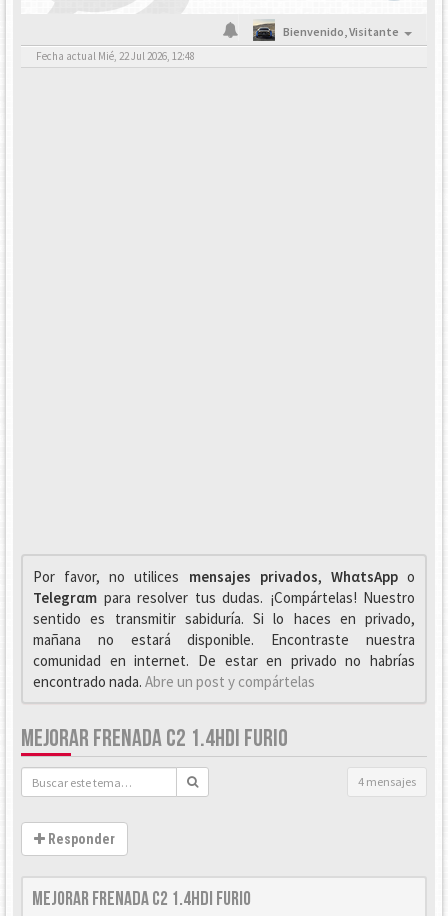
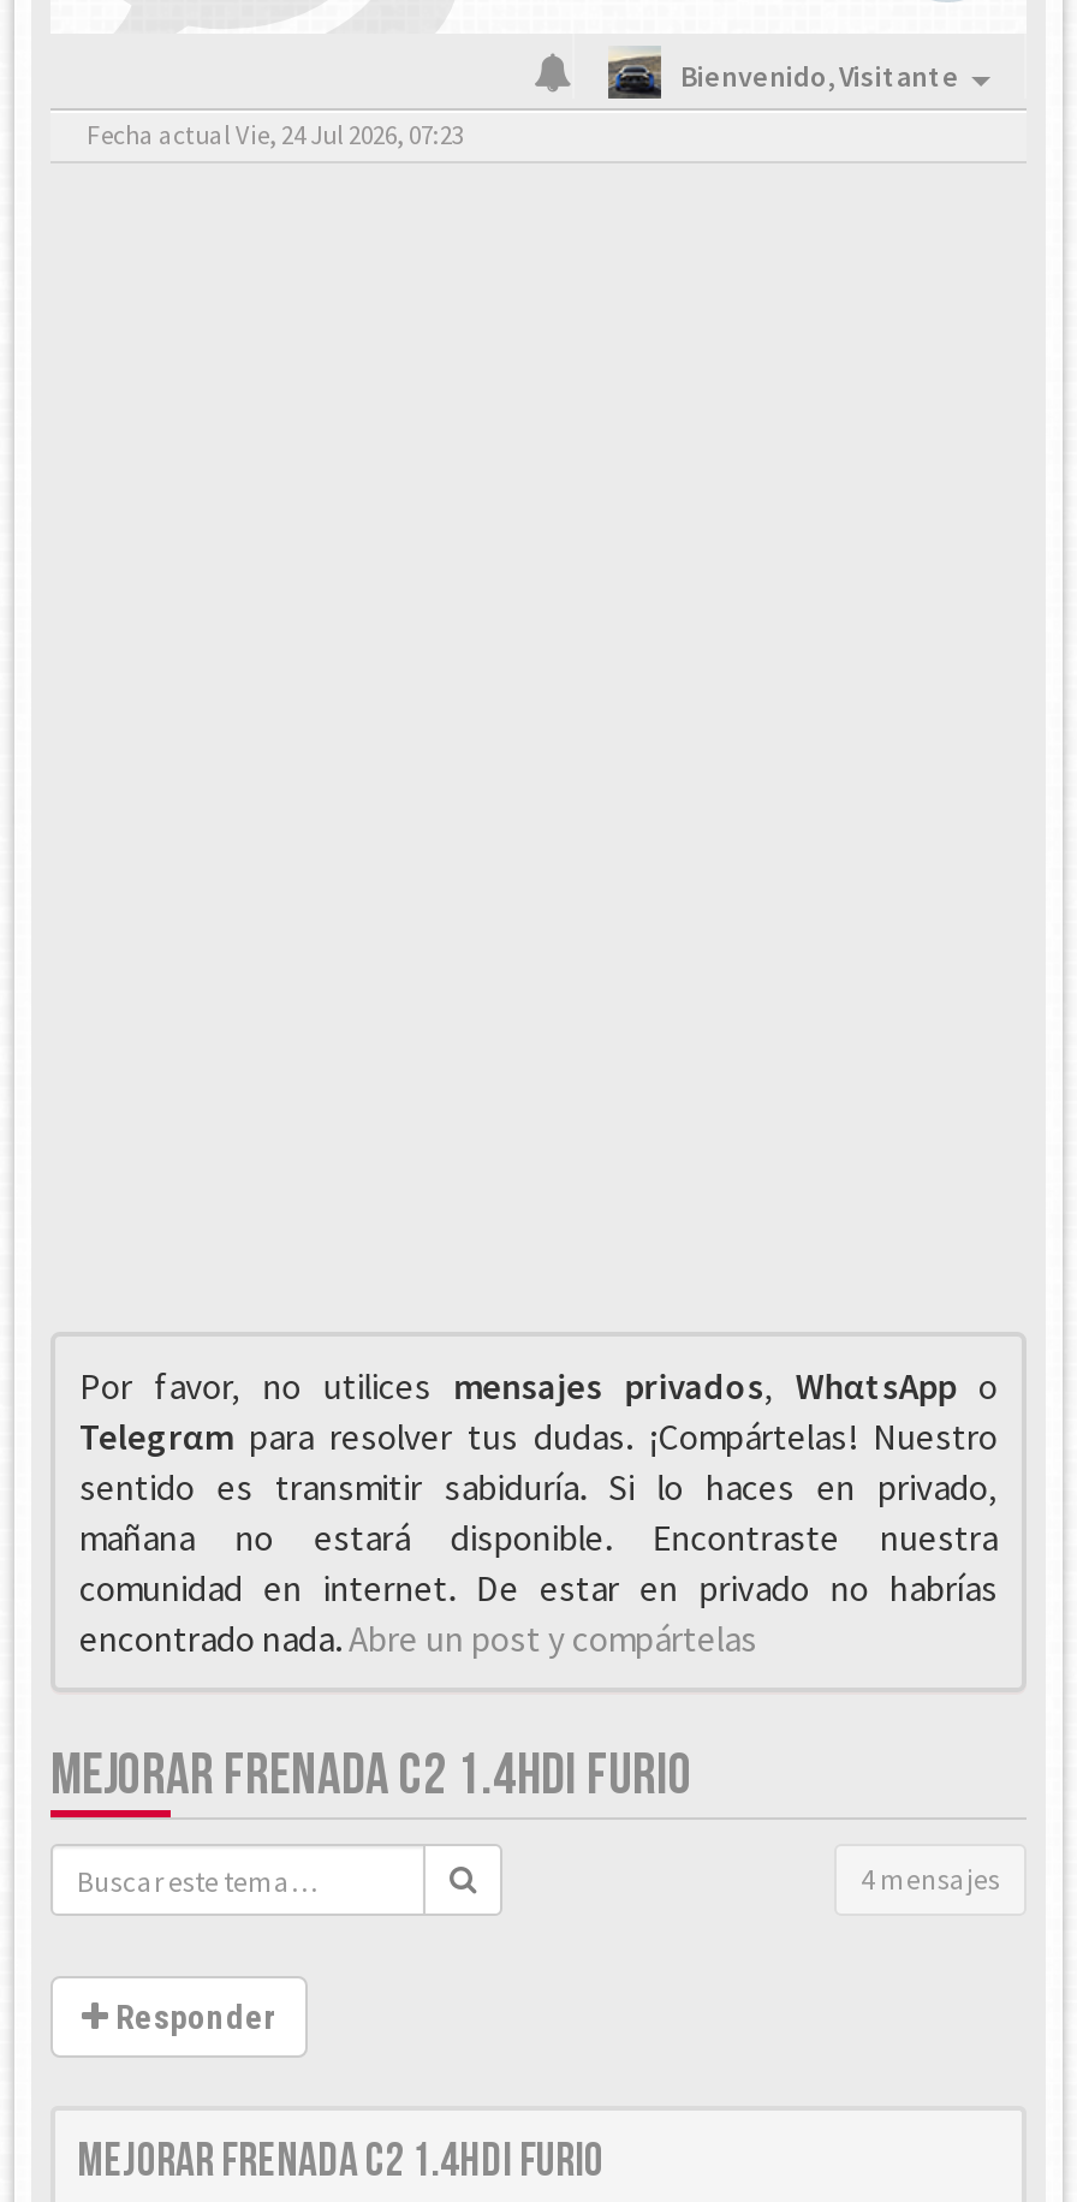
[36,49,195,63] Fecha actual Mié, 22 Jul 2026, 12:48 -> [87,118,464,151] Fecha actual Vie, 24 Jul 2026, 07:23

